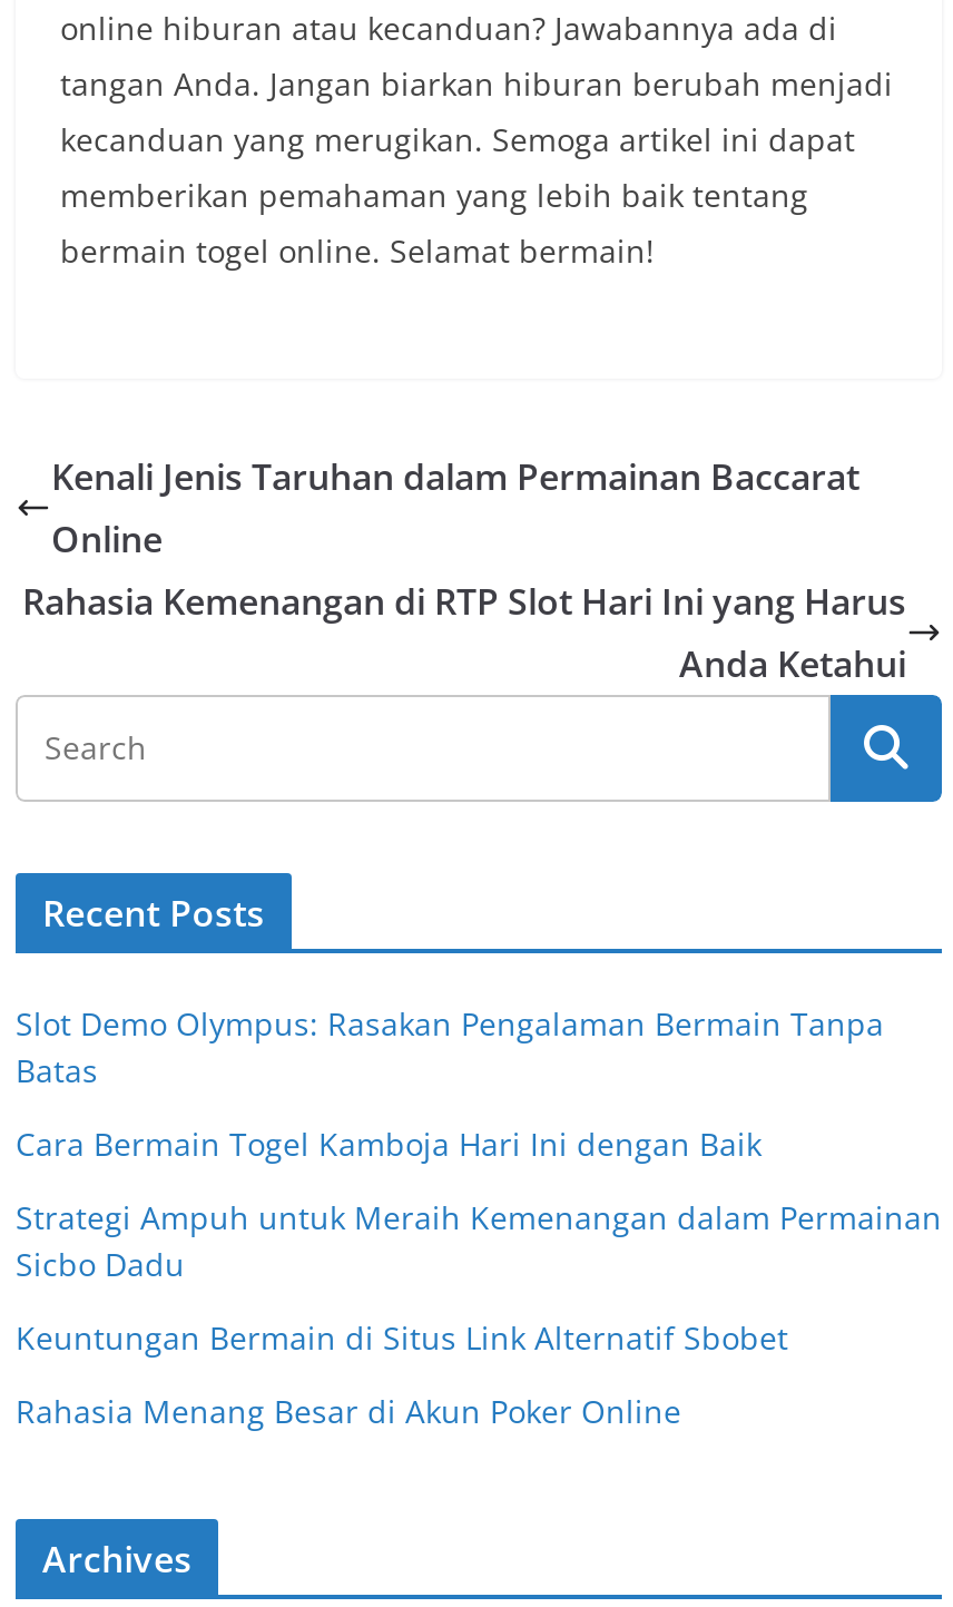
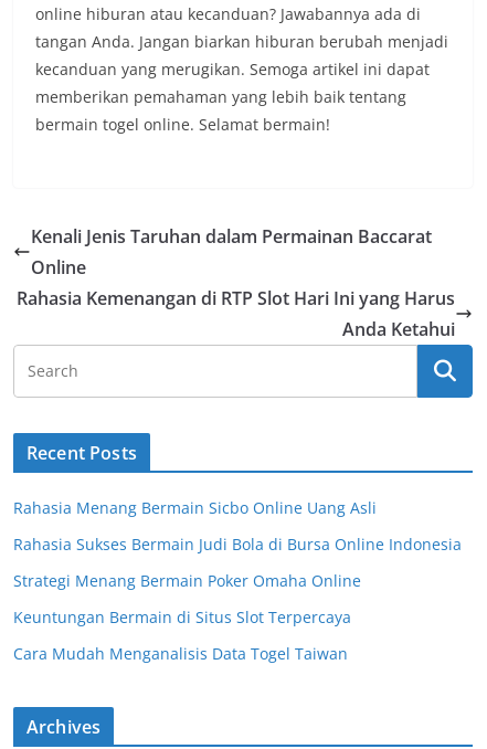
[16,1002,884,1091] Slot Demo Olympus: Rasakan Pengalaman Bermain Tanpa | Batas -> [13,497,377,518] Rahasia Menang Bermain Sicbo Online Uang Asli
[16,1123,762,1165] Cara Bermain Togel Kamboja Hari Ini dengan Baik -> [13,534,462,555] Rahasia Sukses Bermain Judi Bola di Bursa Online Indonesia
[16,1196,942,1285] Strategi Ampuh untuk Meraih Kemenangan dalam Permainan | Sicbo Dadu -> [13,570,361,591] Strategi Menang Bermain Poker Omaha Online
[16,1316,788,1359] Keuntungan Bermain di Situs Link Alternatif Sbobet -> [13,606,351,627] Keuntungan Bermain di Situs Slot Terpercaya
[16,1390,681,1432] Rahasia Menang Besar di Akun Poker Online -> [13,643,348,664] Cara Mudah Menganalisis Data Togel Taiwan

